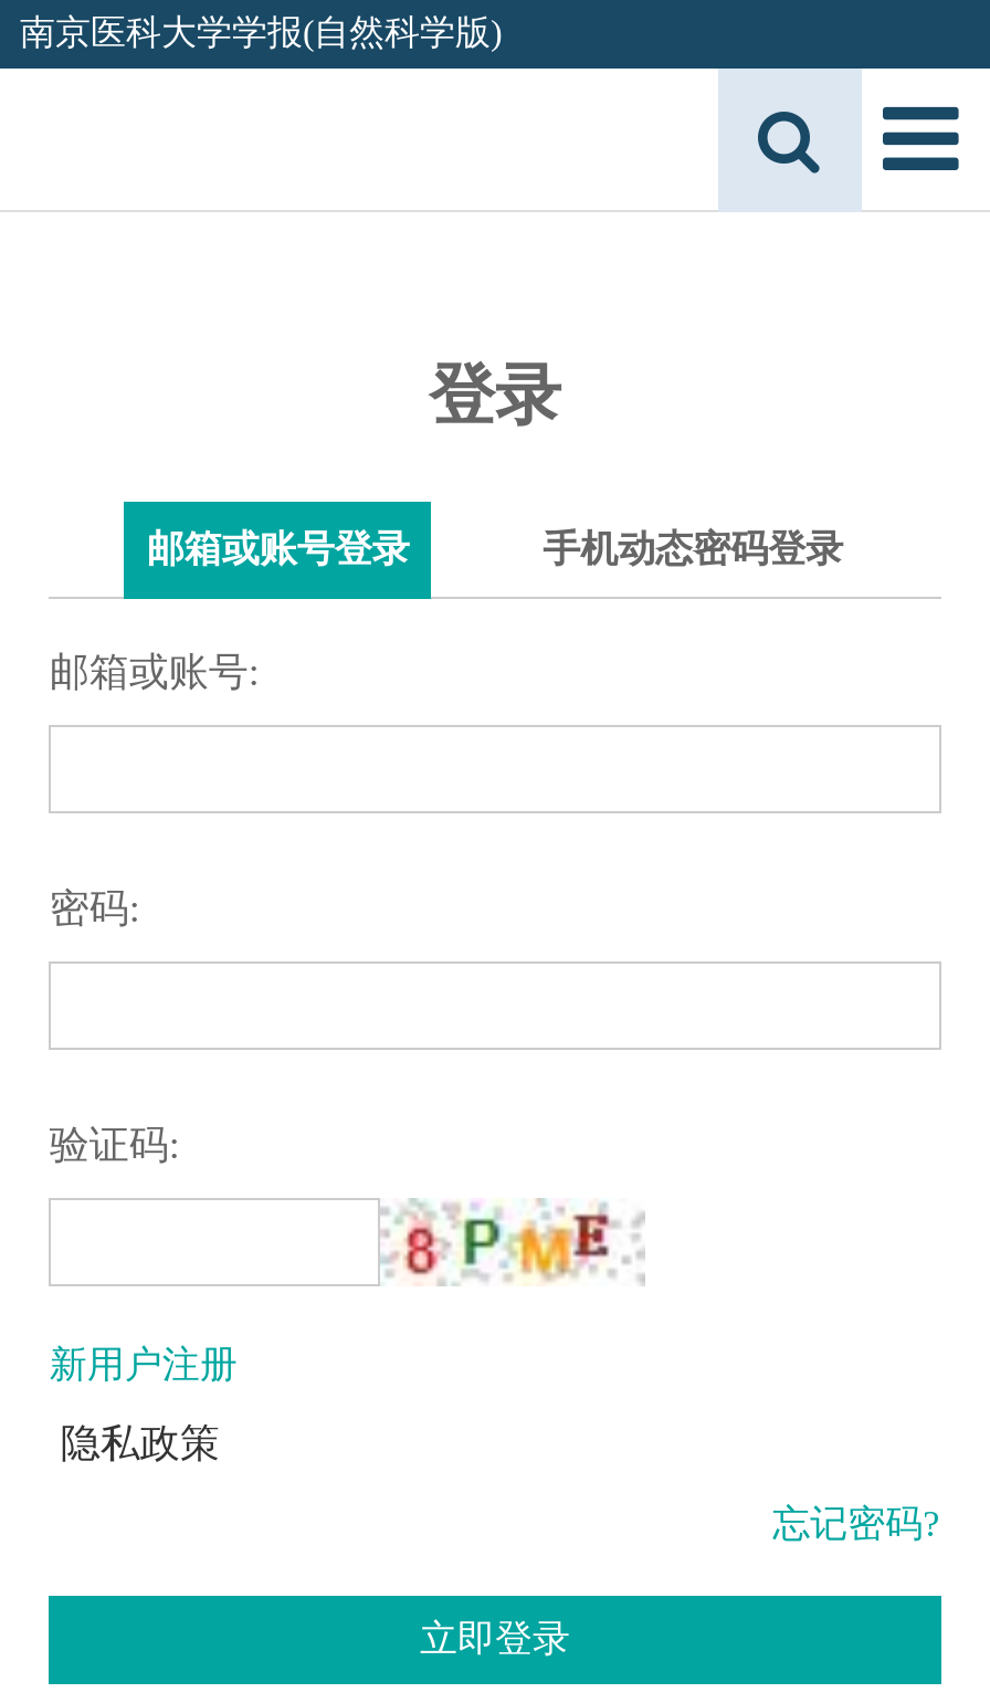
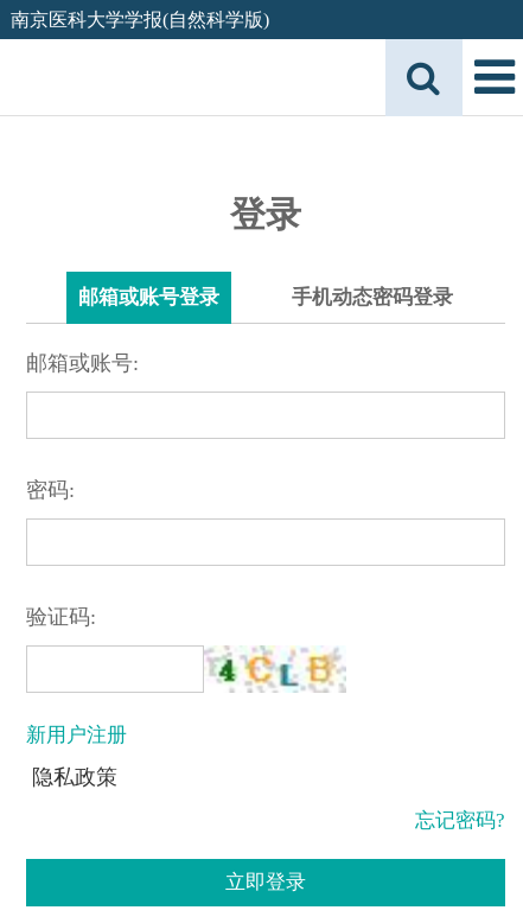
[382,1200,645,1284] [image] -> [205,645,339,693] [image]

